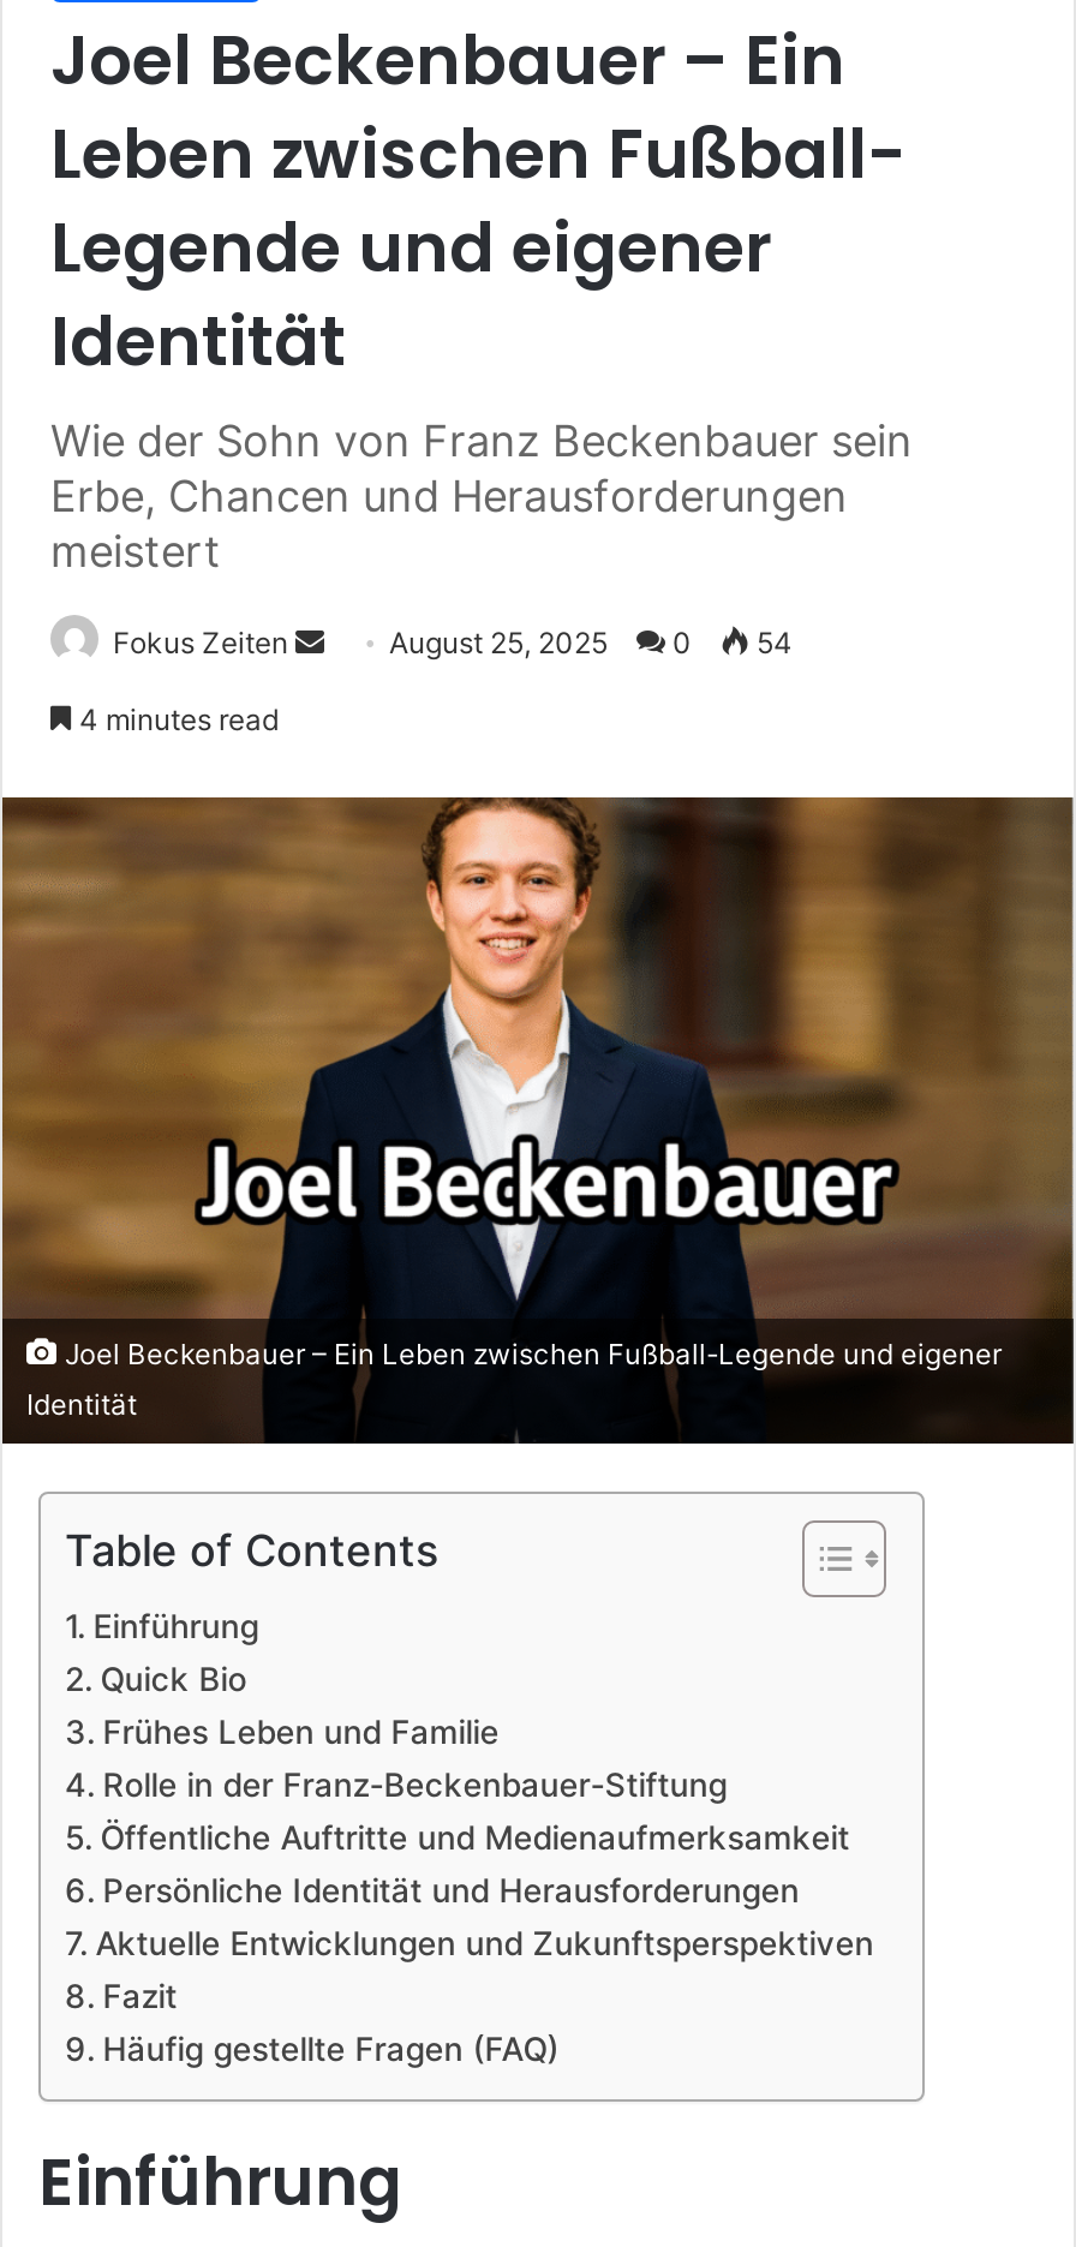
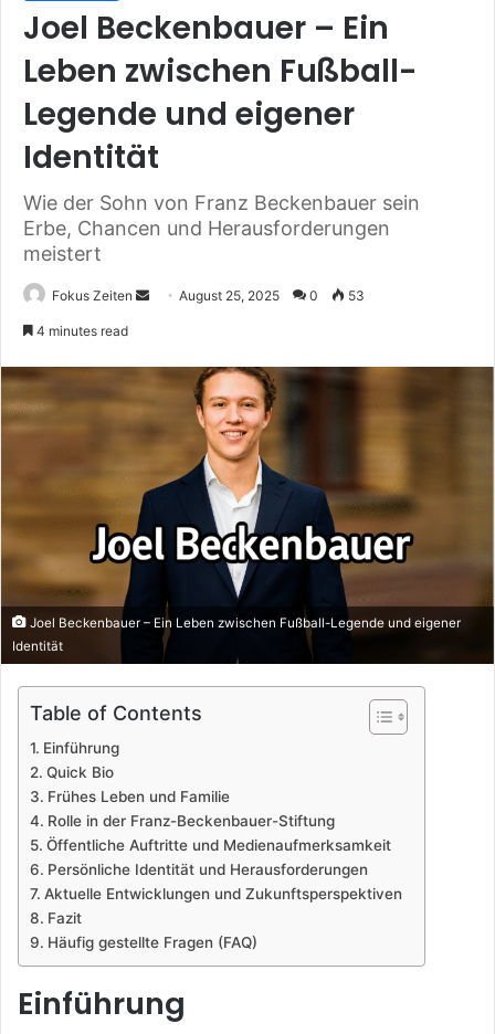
[749,625,793,661] 54 -> [345,287,365,304] 53

